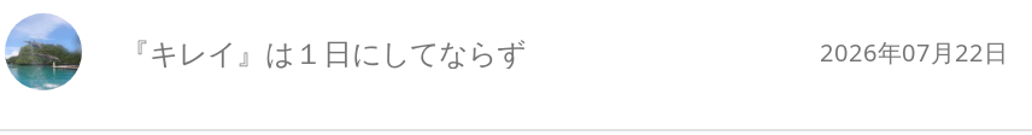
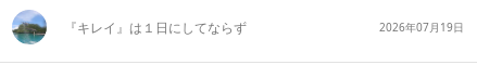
[820,34,1008,67] 2026年07月22日 -> [379,19,464,34] 2026年07月19日

